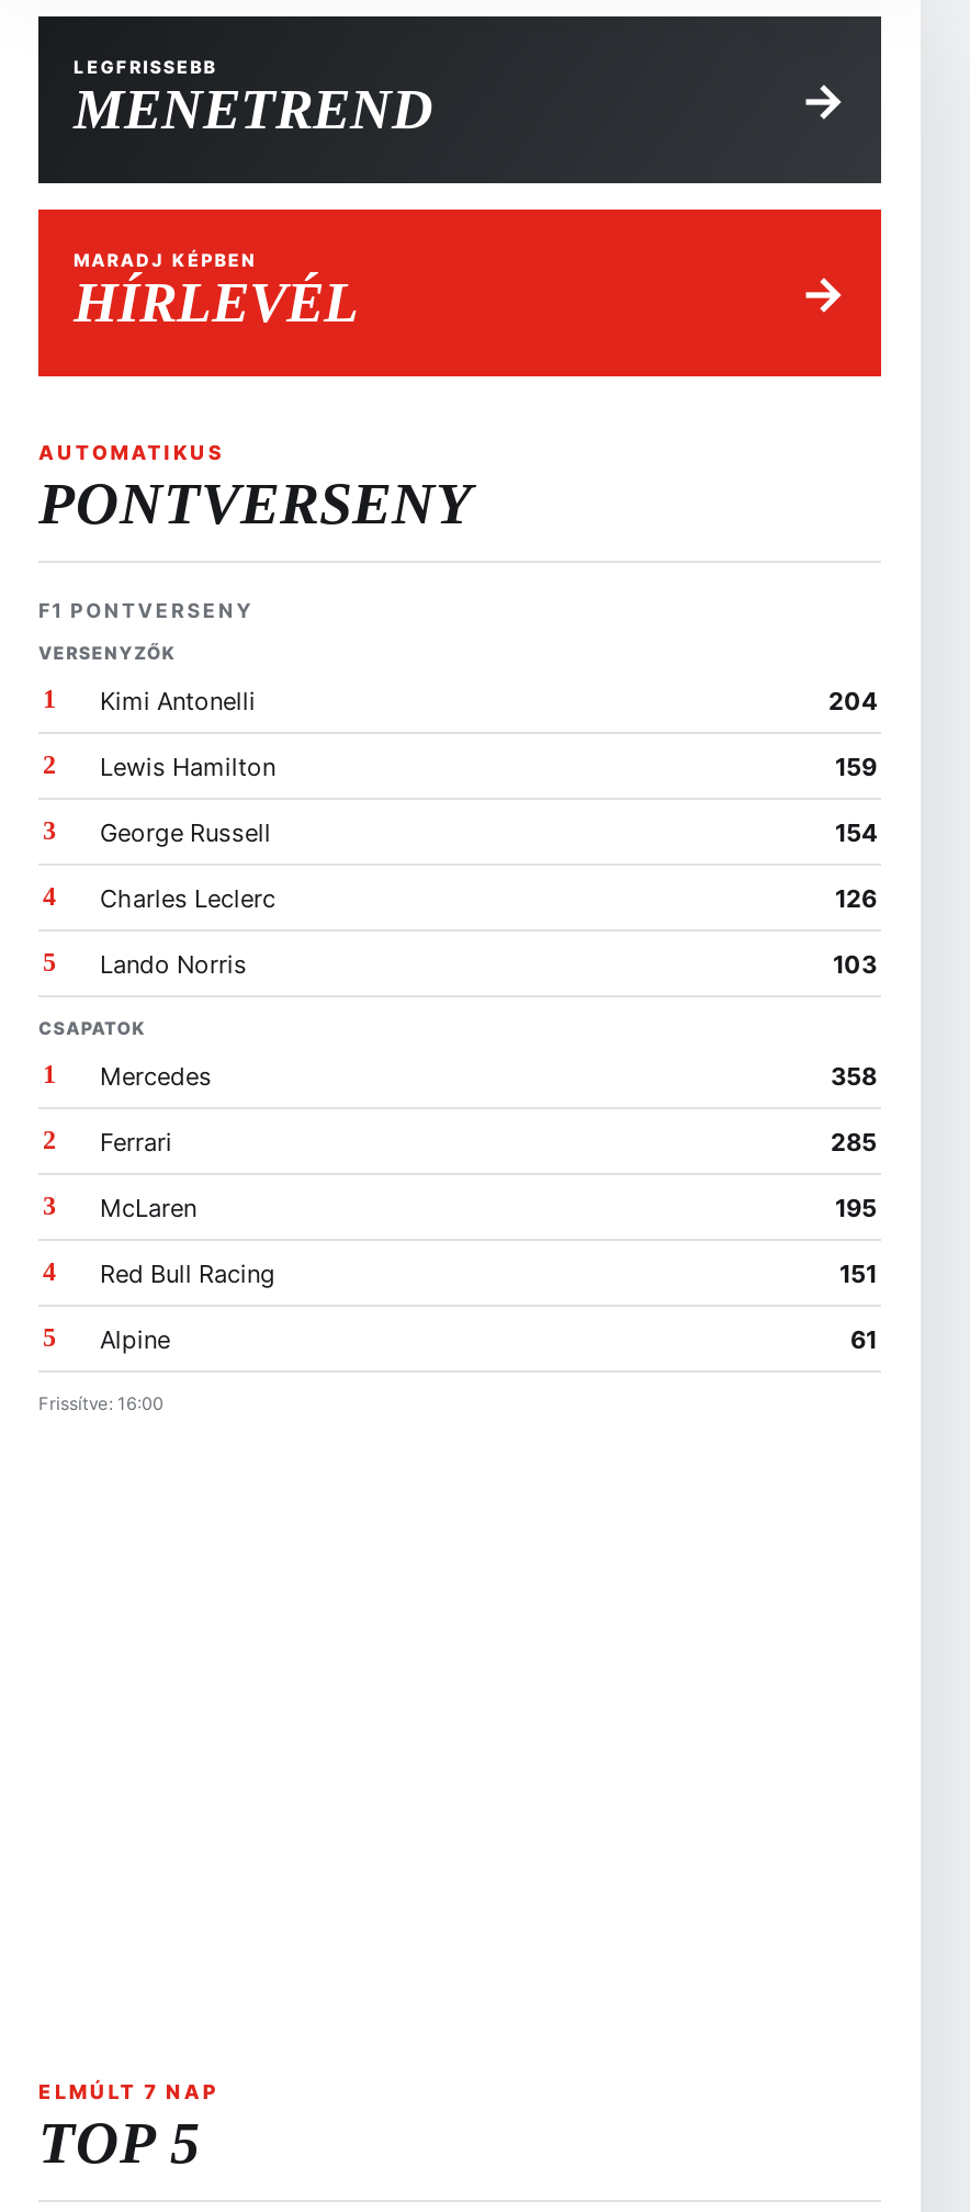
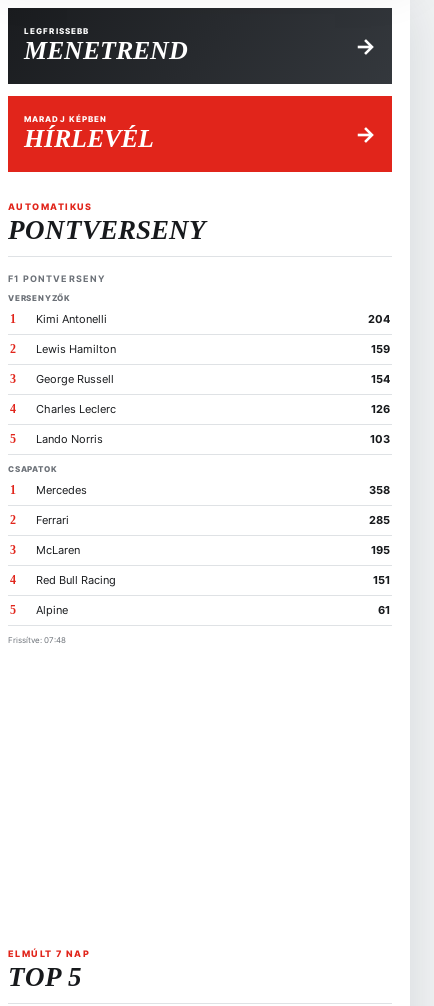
[38,1394,163,1416] Frissítve: 16:00 -> [8,635,66,645] Frissítve: 07:48

